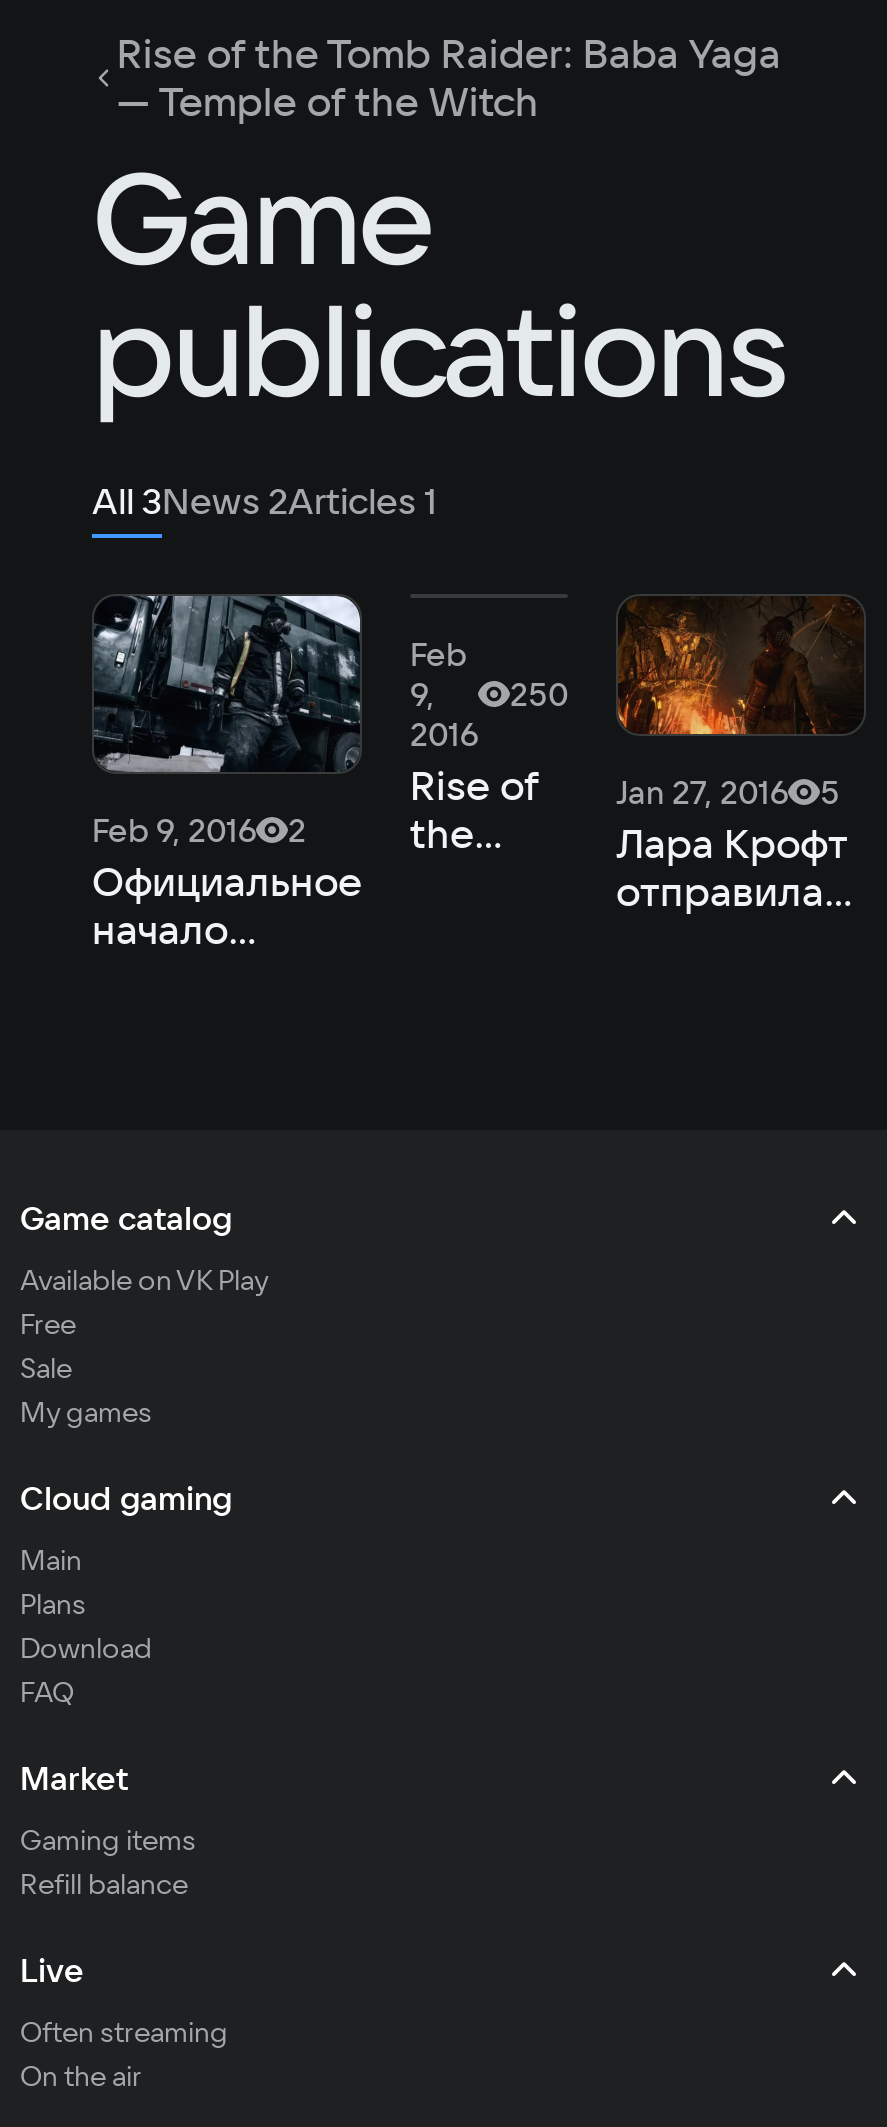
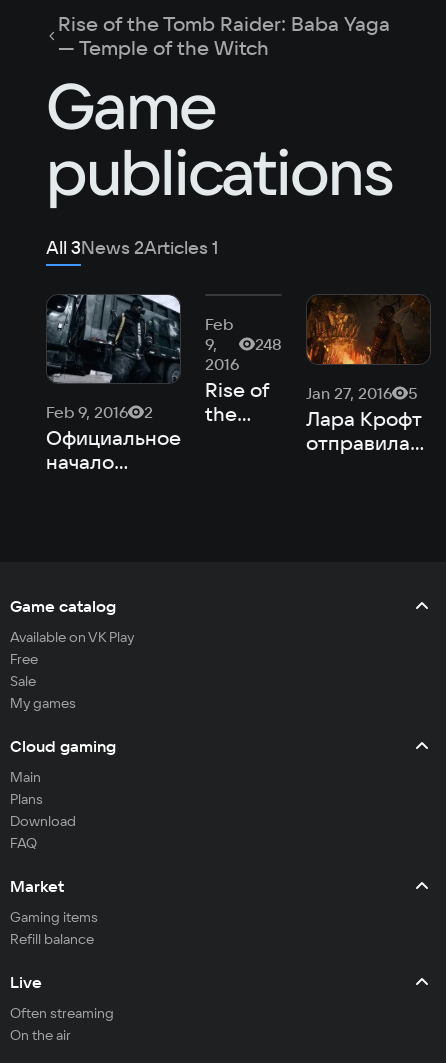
[410,674,568,714] 9, 250 -> [205,334,282,354] 9, 248

